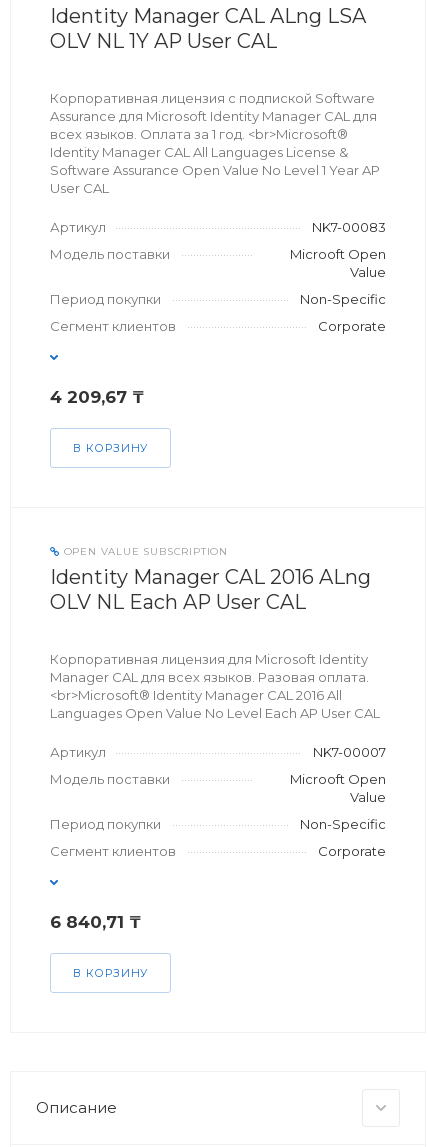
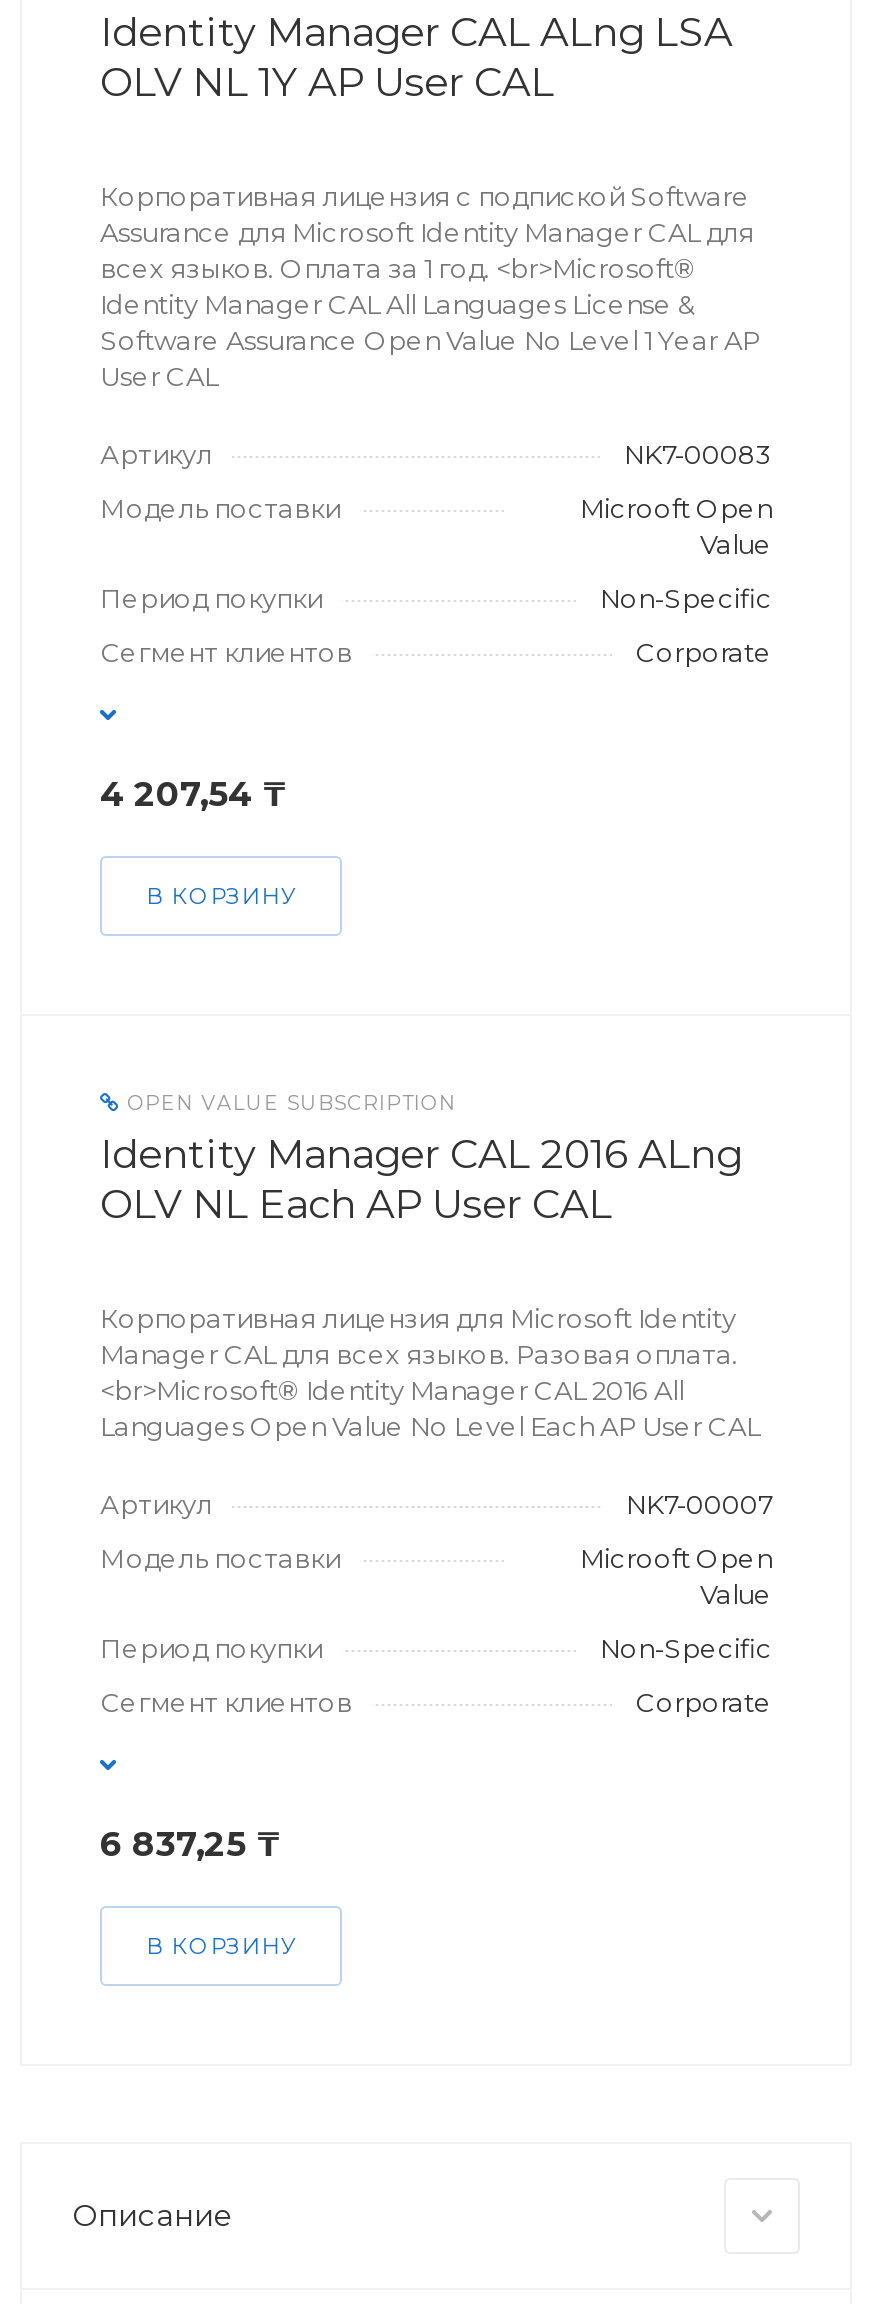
[50,387,144,407] 4 209,67 ₸ -> [100,774,286,814] 4 207,54 ₸
[50,912,141,932] 6 840,71 ₸ -> [100,1824,280,1864] 6 837,25 ₸

